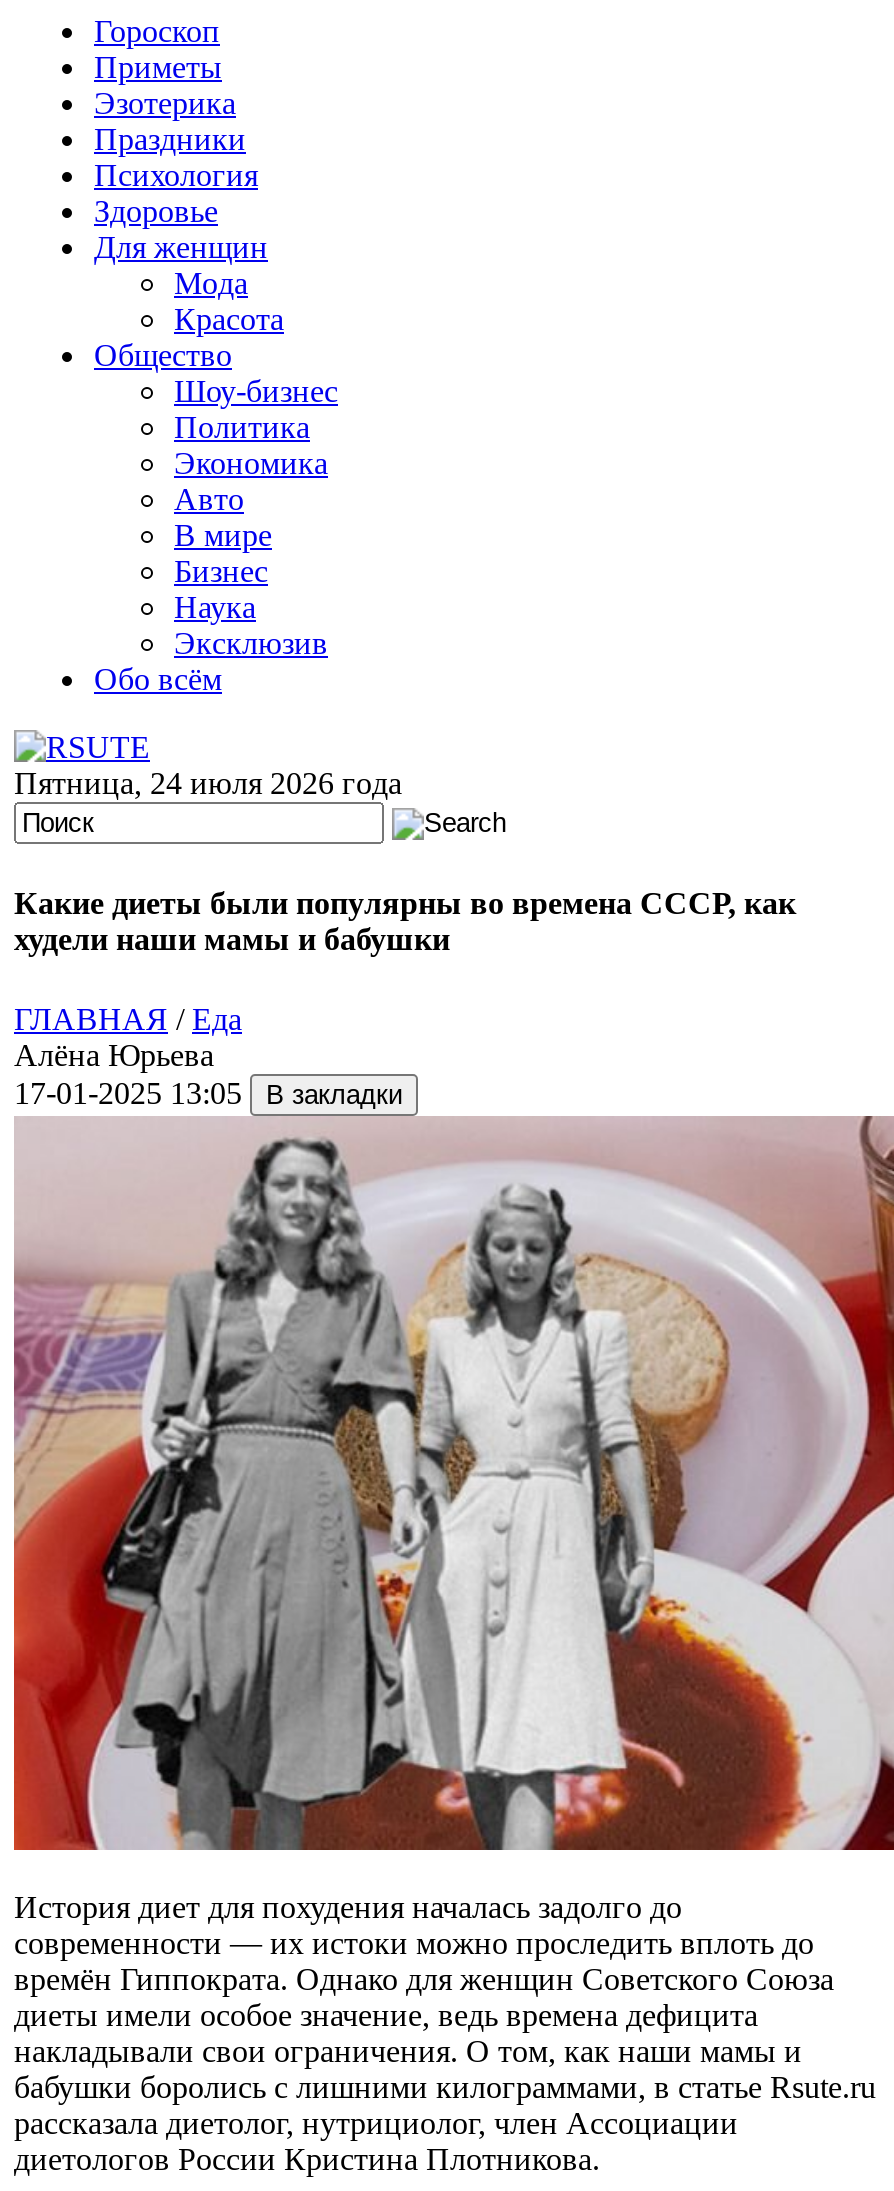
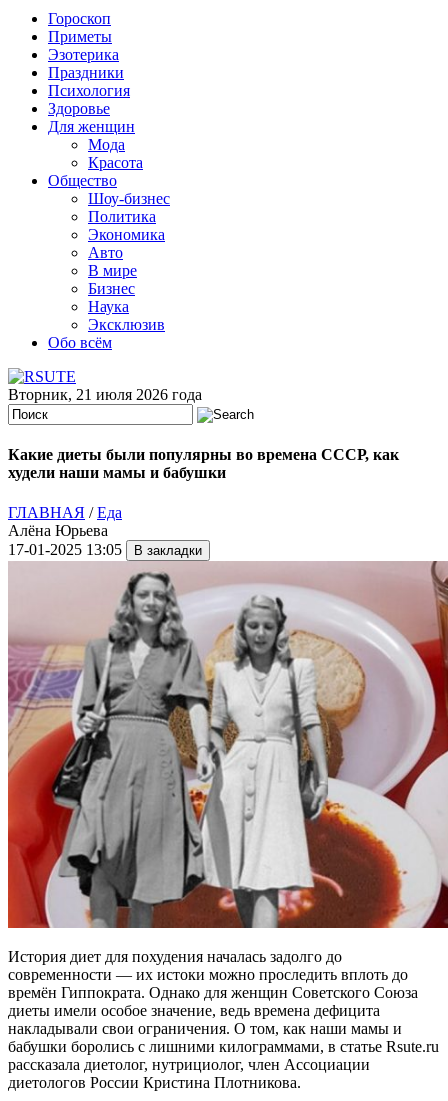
[14,766,402,800] Пятница, 24 июля 2026 года -> [8,386,202,403] Вторник, 21 июля 2026 года

